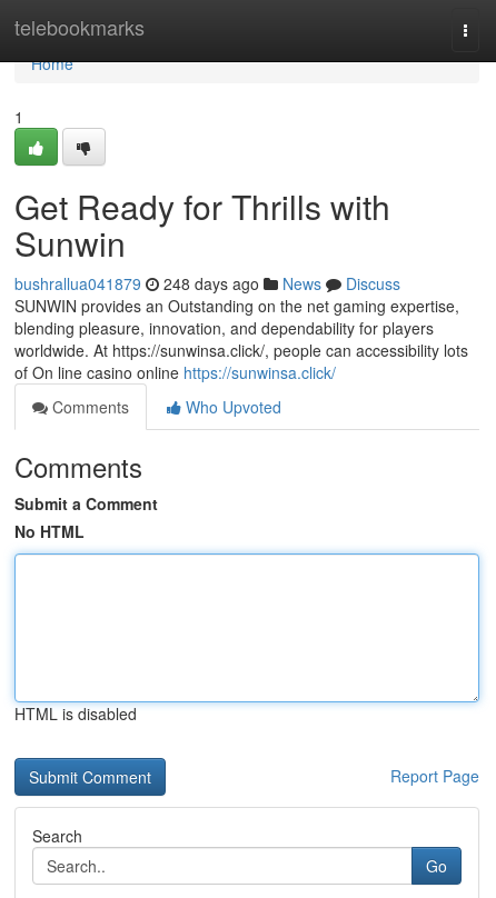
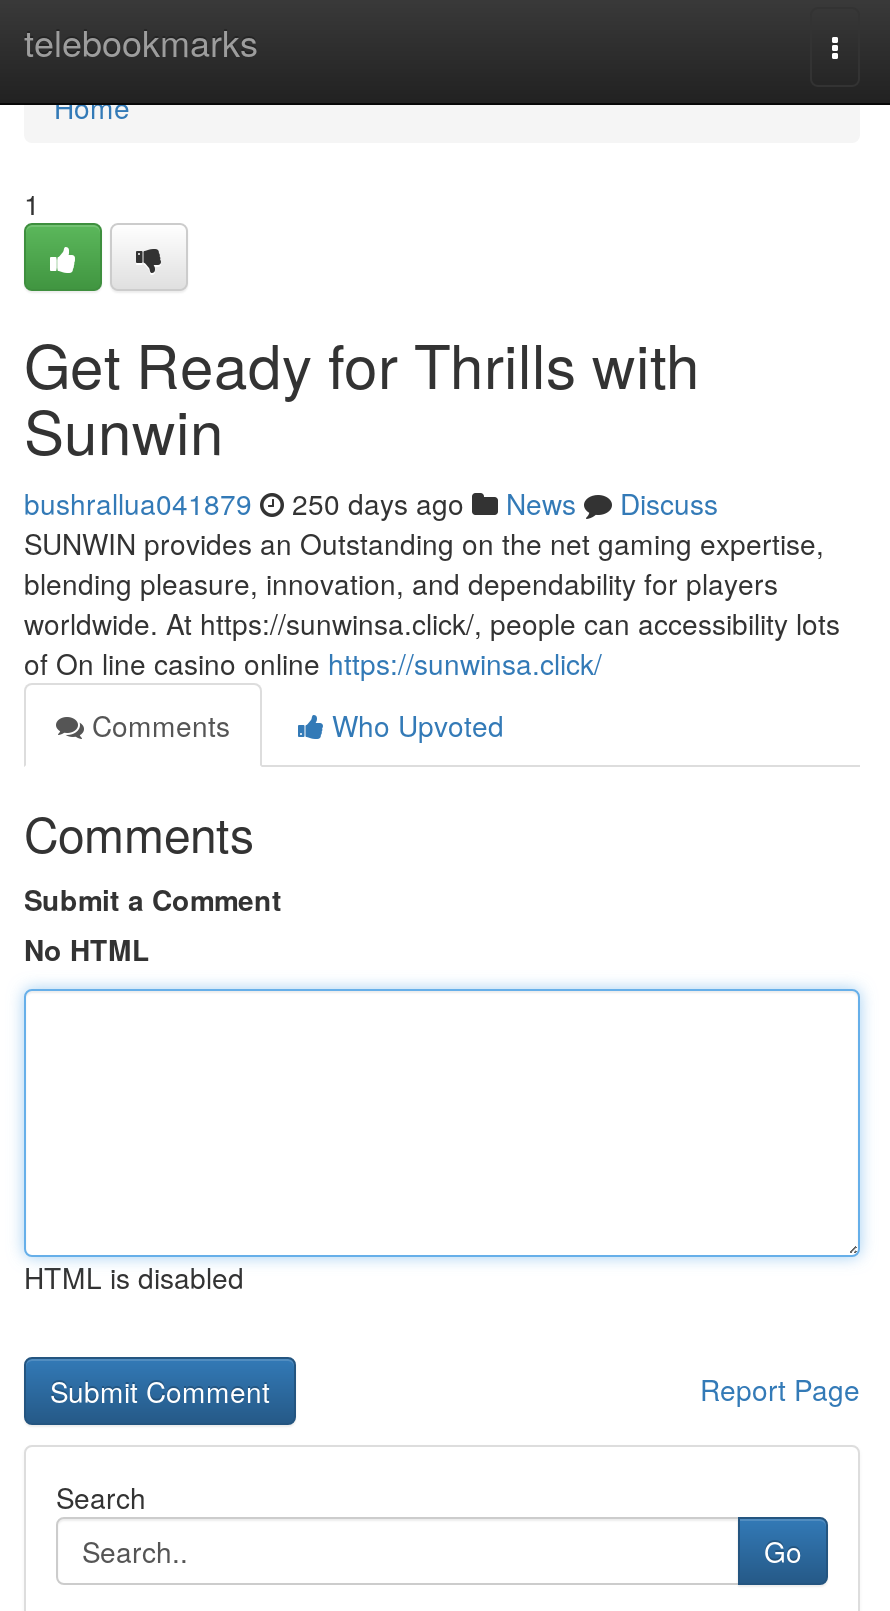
[14,272,400,295] bushrallua041879 248 days ago News Discuss -> [24,483,718,523] bushrallua041879 250 days ago News Discuss

